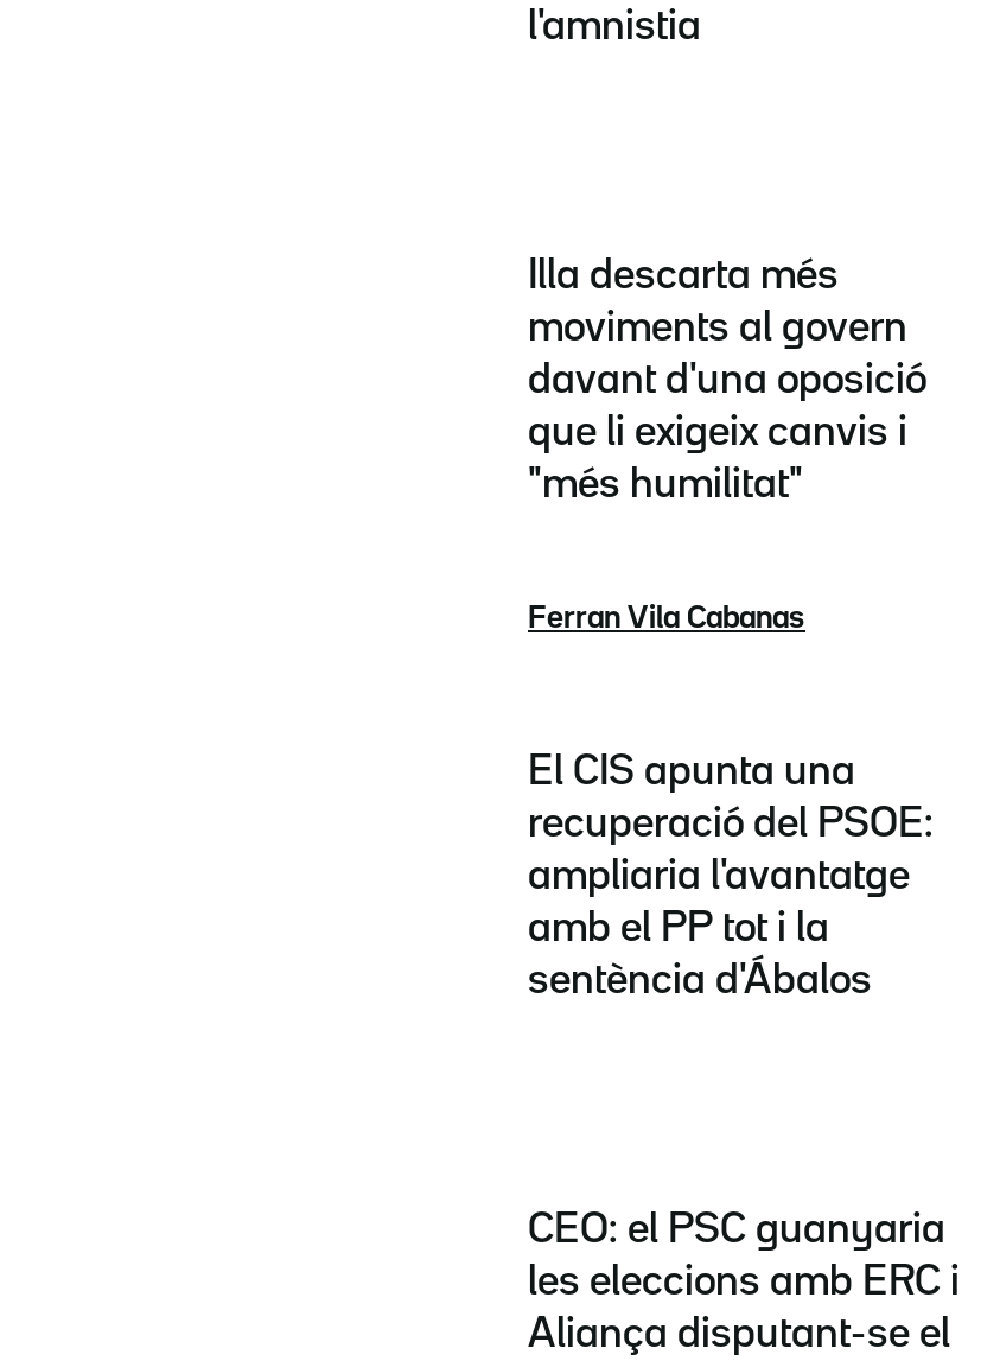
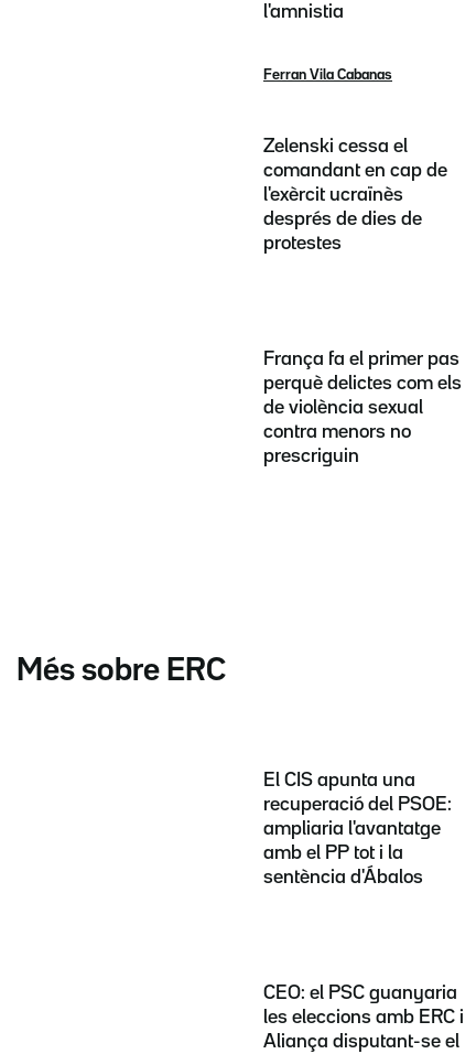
[528,256,926,503] Illa descarta més | moviments al govern | davant d'una oposició | que li exigeix canvis i | "més humilitat" -> none
moved [528,603,805,632] -> [263,68,392,81]: Ferran Vila Cabanas
none -> [17,657,226,686] Més sobre ERC
none -> [263,138,447,252] Zelenski cessa el | comandant en cap de | l'exèrcit ucraïnès | després de dies de | protestes
none -> [263,350,462,465] França fa el primer pas | perquè delictes com els | de violència sexual | contra menors no | prescriguin

